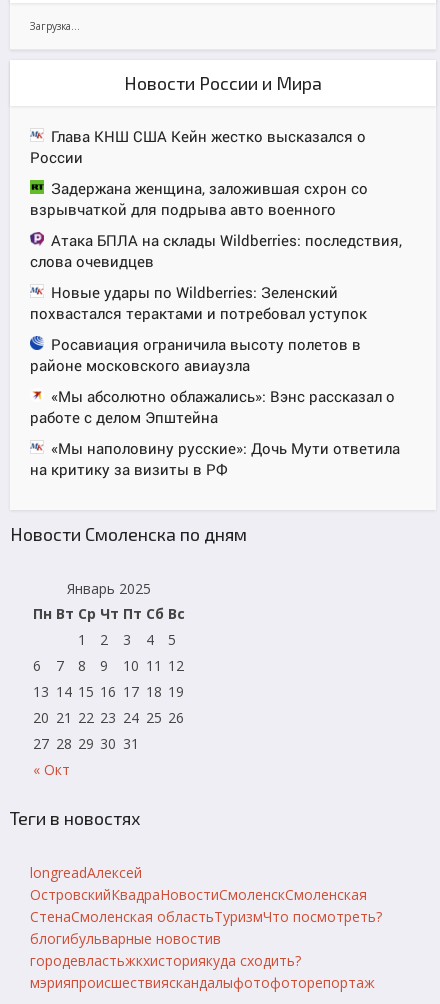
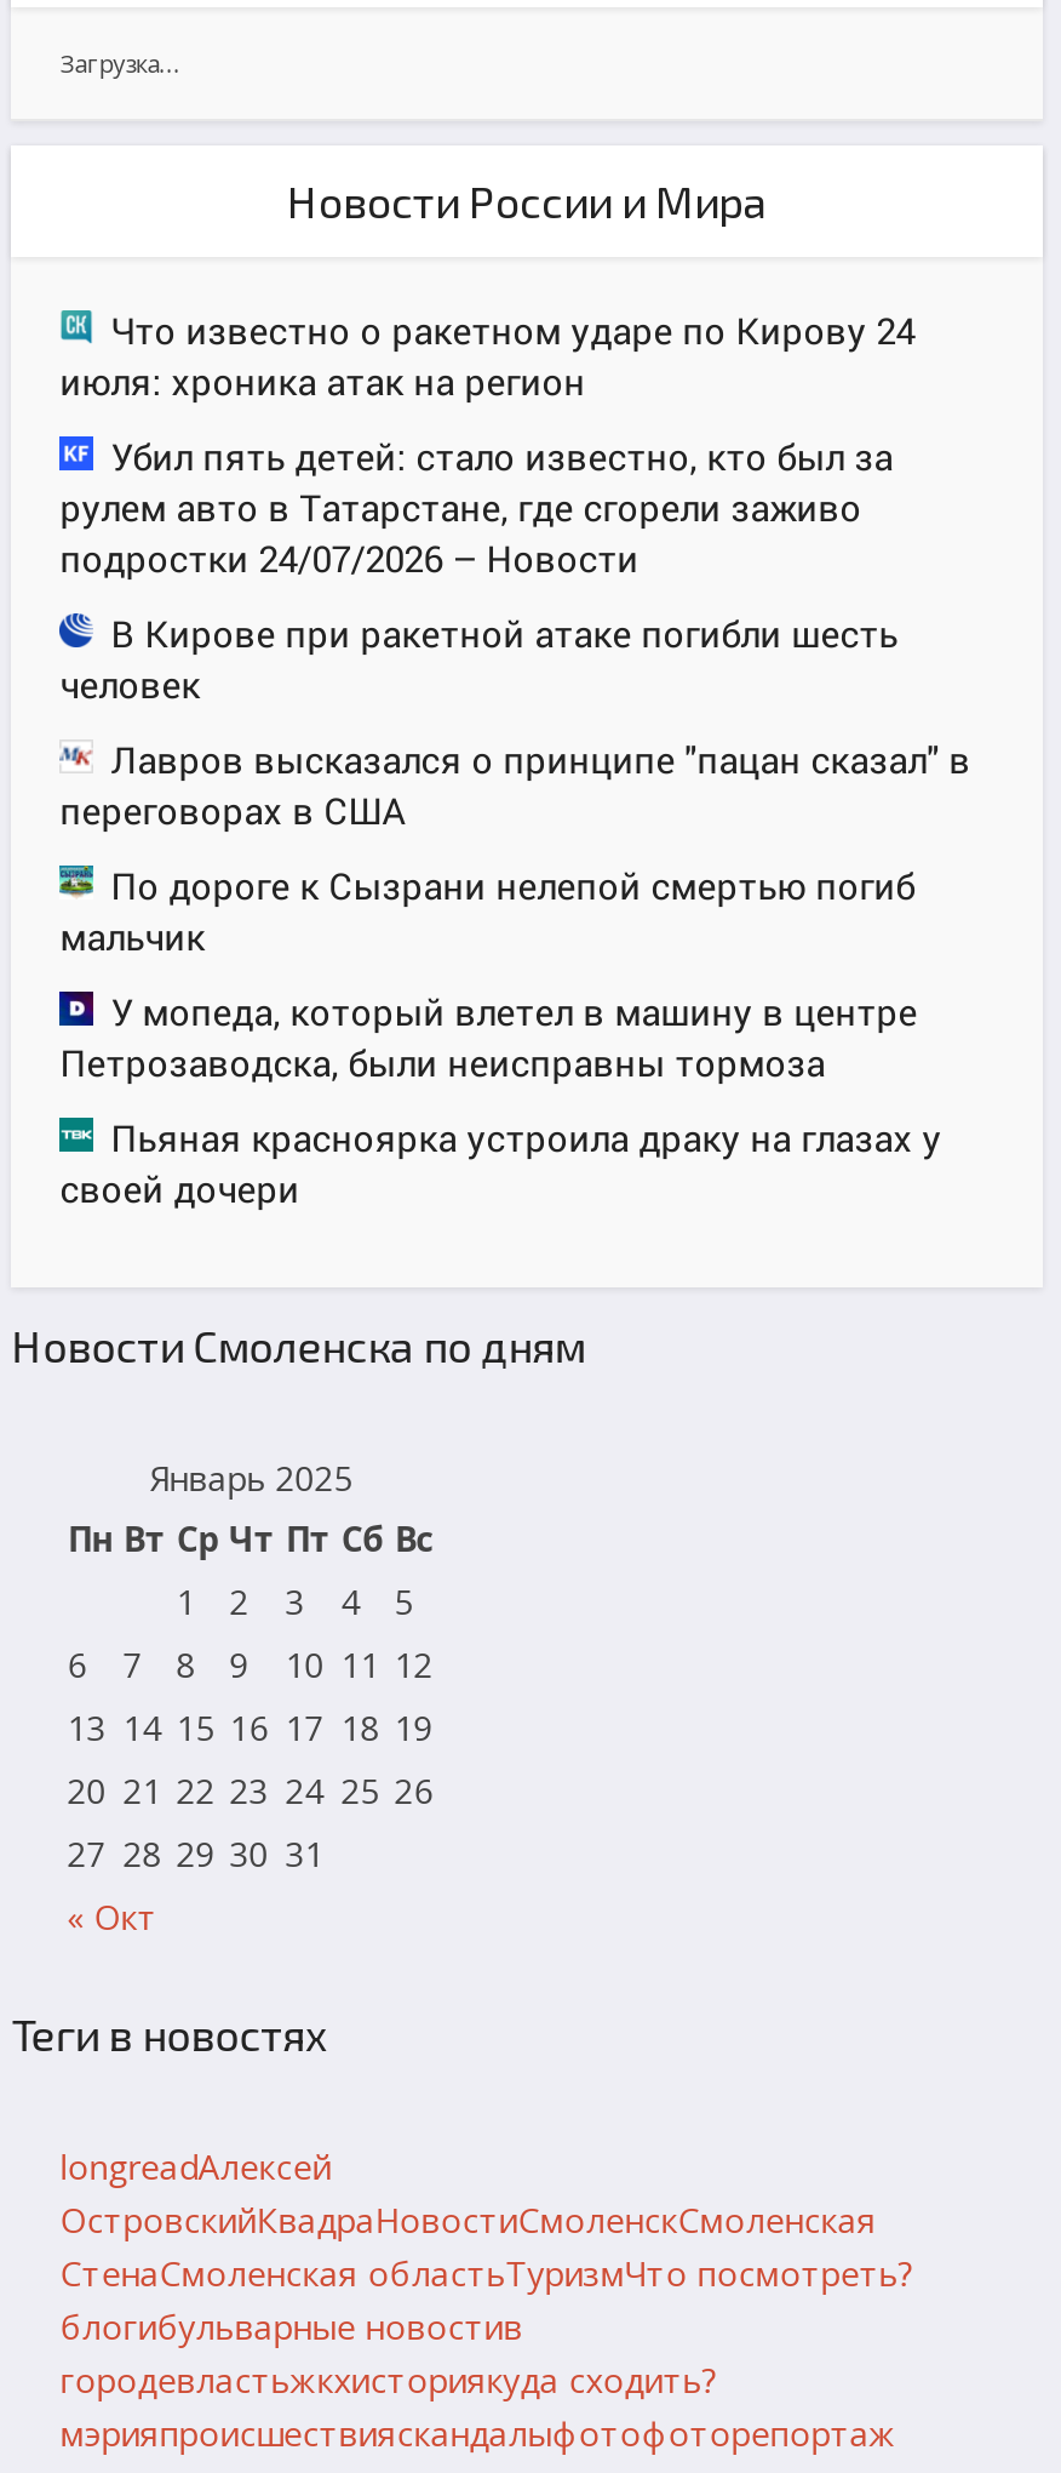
[30,126,366,167] Глава КНШ США Кейн жестко высказался о | России -> [60,304,915,403] Что известно о ракетном ударе по Кирову 24 | июля: хроника атак на регион
[30,178,368,219] Задержана женщина, заложившая схрон со | взрывчаткой для подрыва авто военного -> [60,430,893,580] Убил пять детей: стало известно, кто был за | рулем авто в Татарстане, где сгорели заживо | подростки 24/07/2026 – Новости
[30,230,402,271] Атака БПЛА на склады Wildberries: последствия, | слова очевидцев -> [60,607,898,706] В Кирове при ракетной атаке погибли шесть | человек
[30,282,367,323] Новые удары по Wildberries: Зеленский | похвастался терактами и потребовал уступок -> [60,733,971,832] Лавров высказался о принципе "пацан сказал" в | переговорах в США
[30,334,361,375] Росавиация ограничила высоту полетов в | районе московского авиаузла -> [60,859,915,958] По дороге к Сызрани нелепой смертью погиб | мальчик
[30,386,395,427] «Мы абсолютно облажались»: Вэнс рассказал о | работе с делом Эпштейна -> [60,985,917,1084] У мопеда, который влетел в машину в центре | Петрозаводска, были неисправны тормоза
[30,438,400,479] «Мы наполовину русские»: Дочь Мути ответила | на критику за визиты в РФ -> [60,1111,942,1211] Пьяная красноярка устроила драку на глазах у | своей дочери

